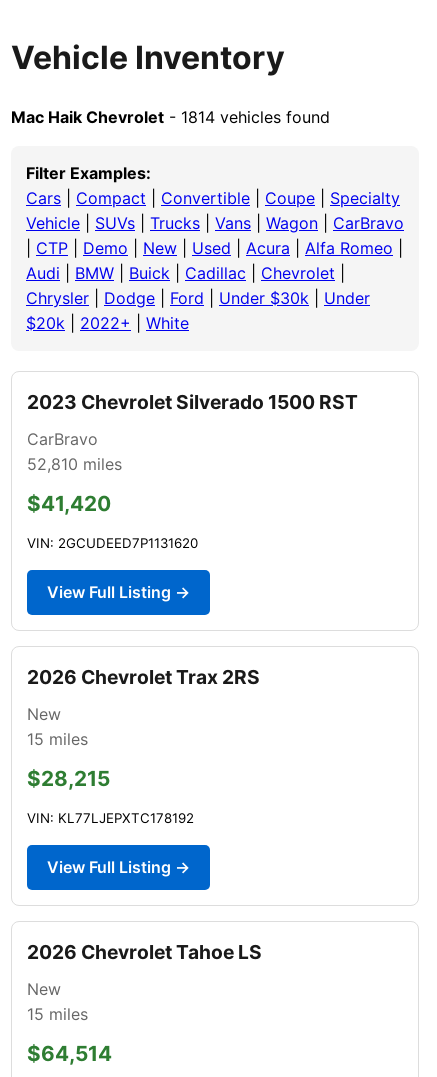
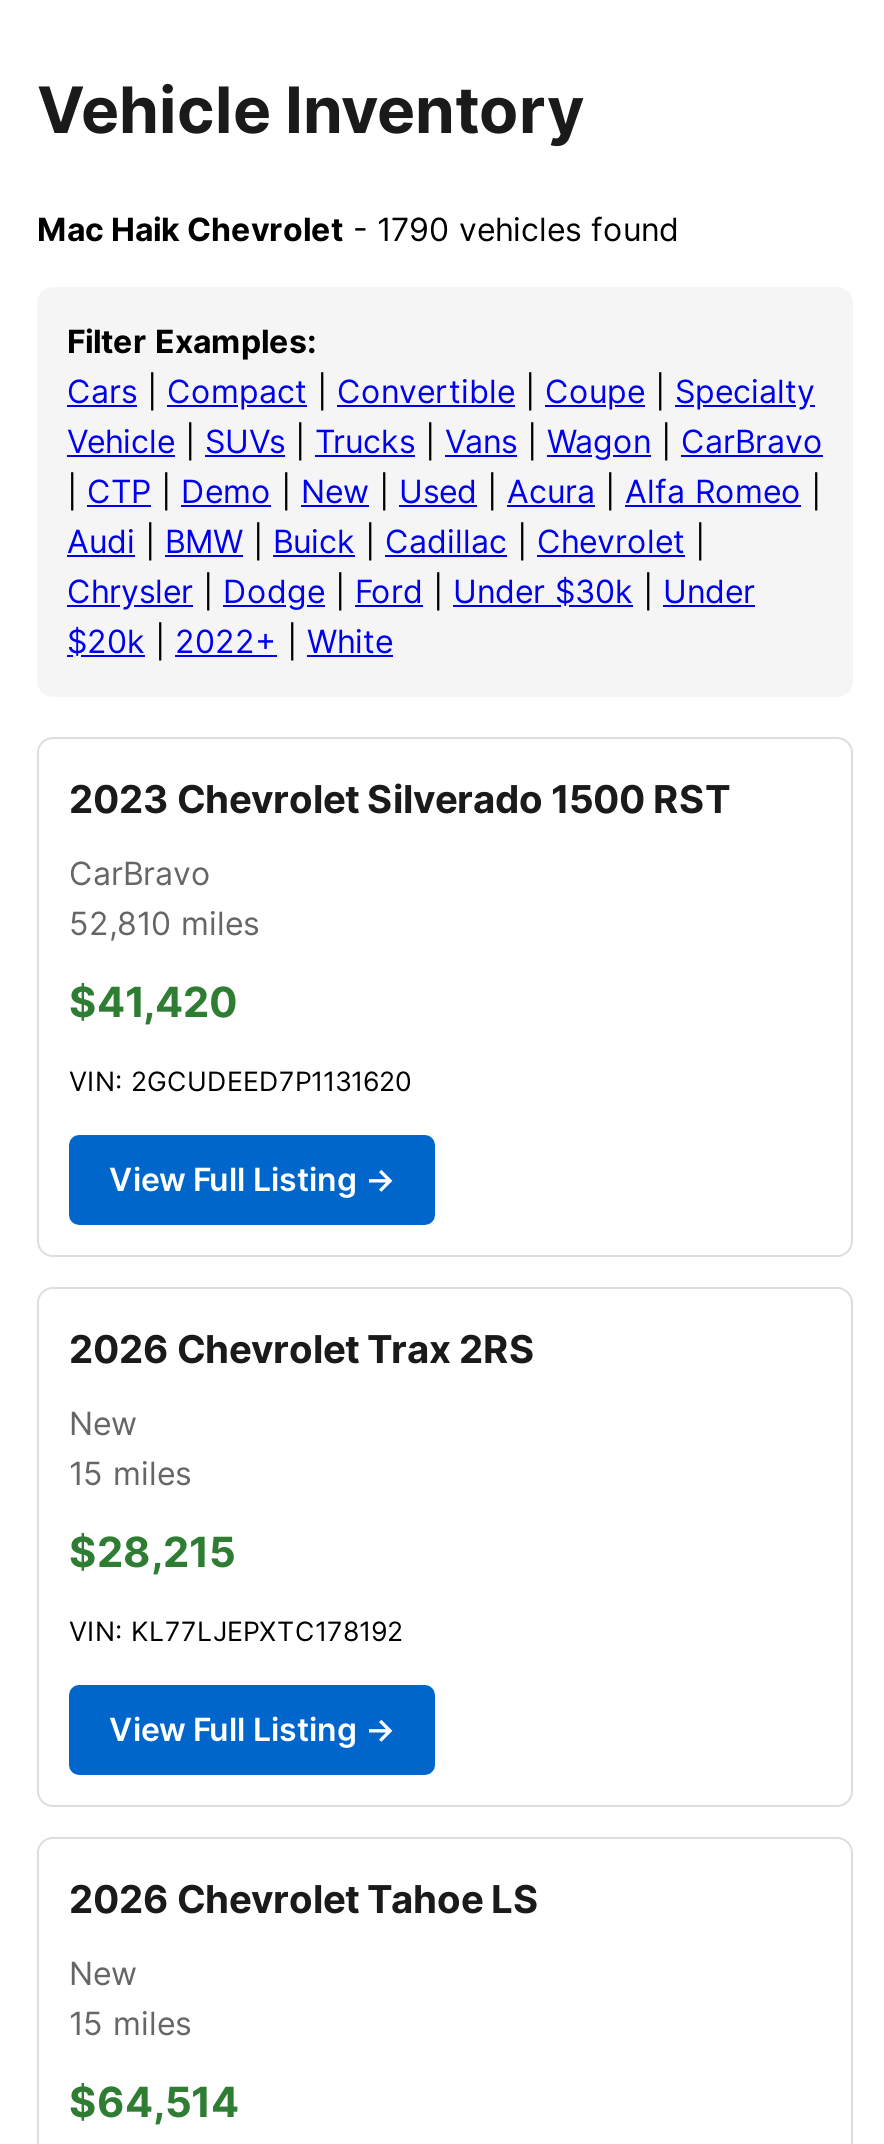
[11,107,330,127] Mac Haik Chevrolet - 1814 vehicles found -> [37,209,679,249] Mac Haik Chevrolet - 1790 vehicles found

